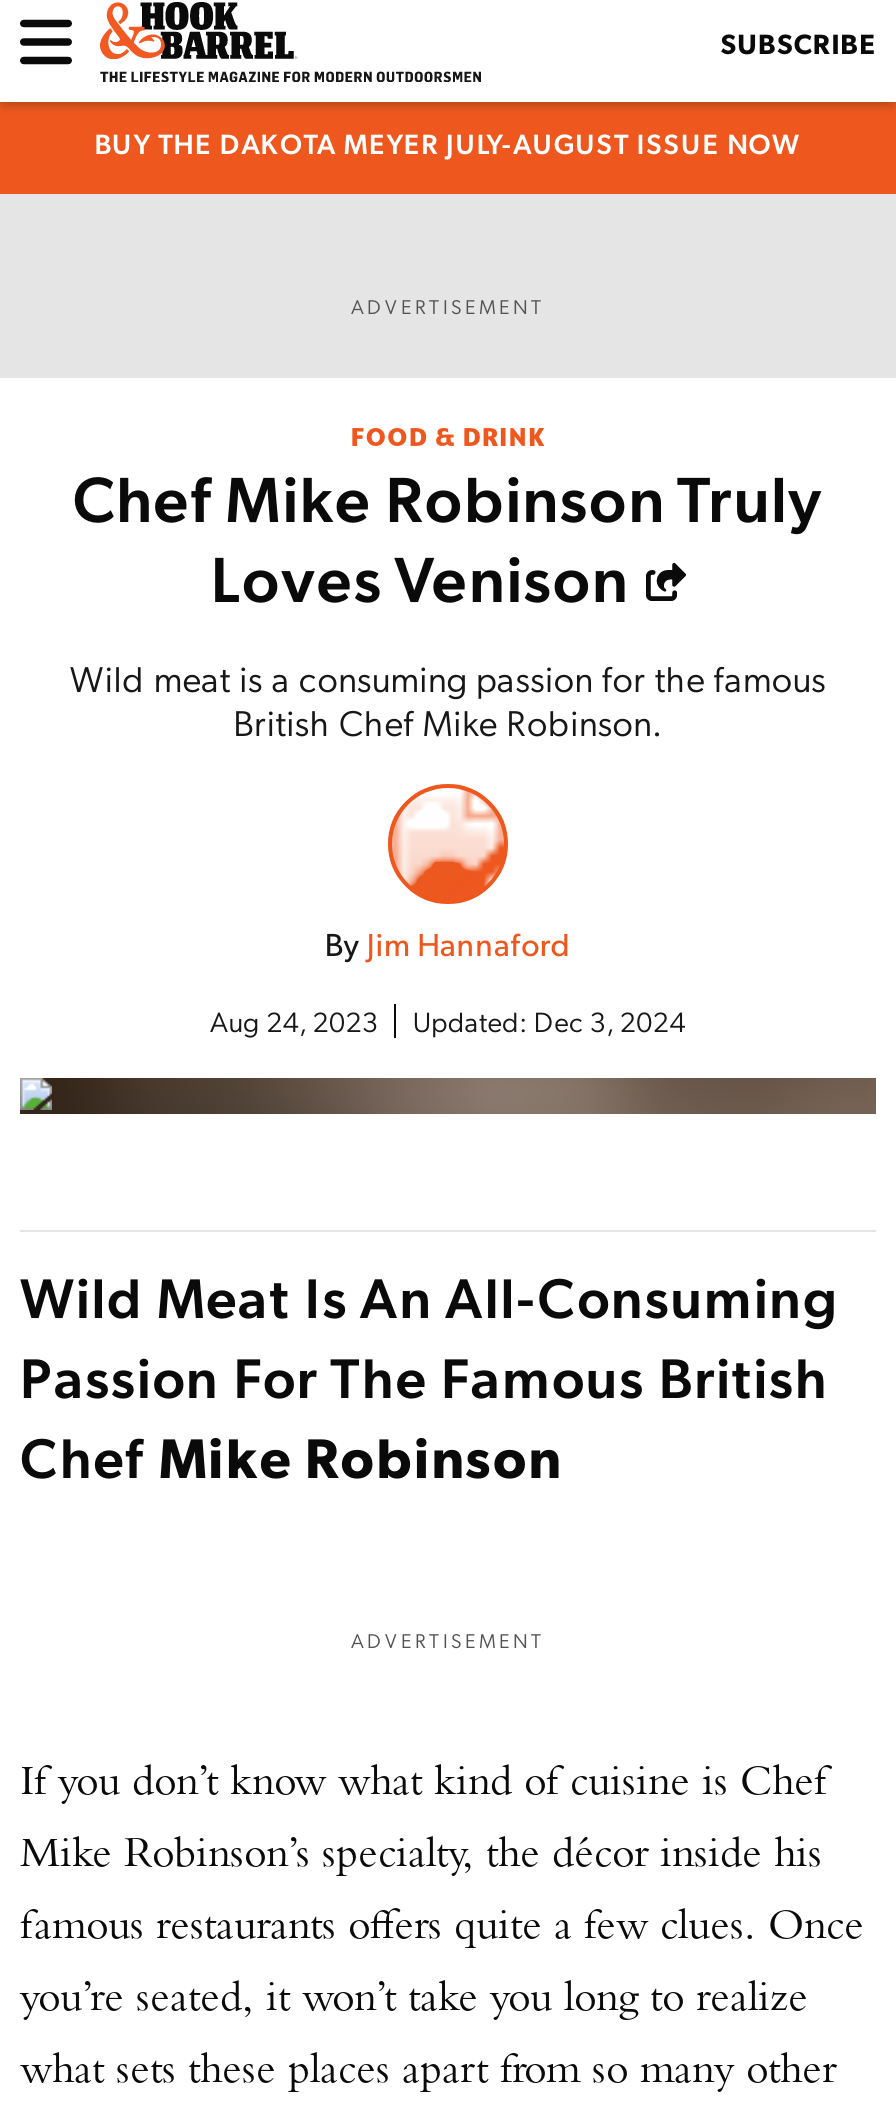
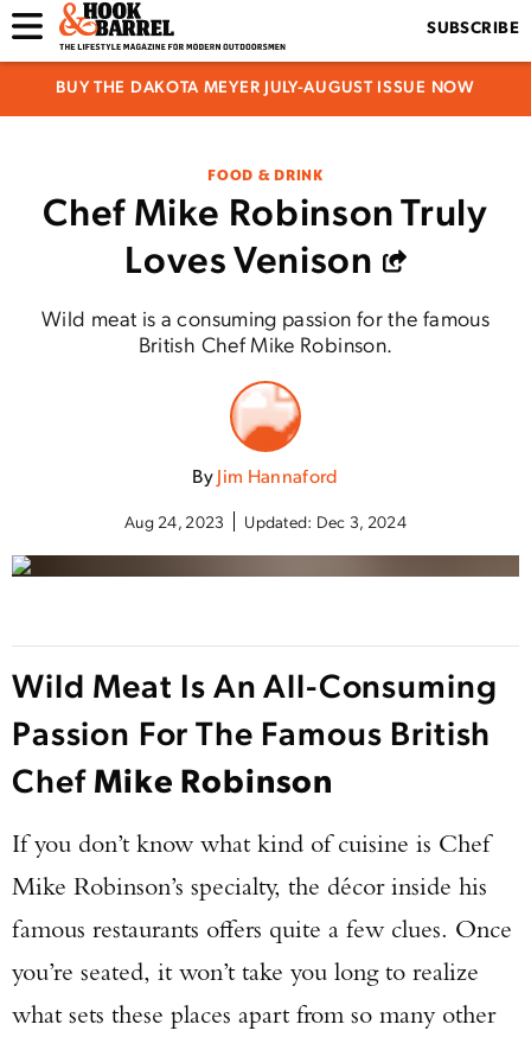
[351,292,545,318] ADVERTISEMENT -> none
[351,1626,545,1652] ADVERTISEMENT -> none

